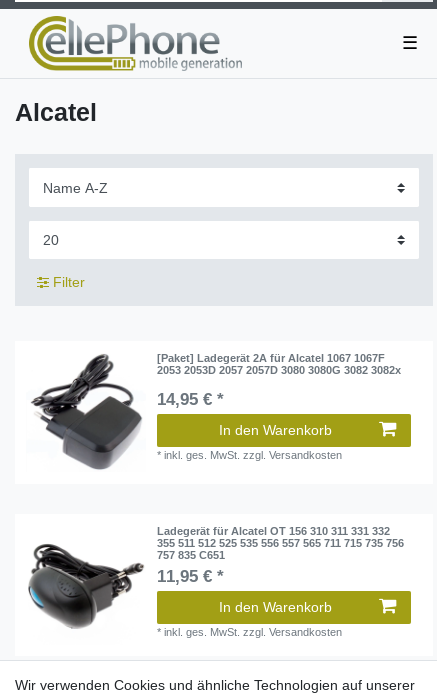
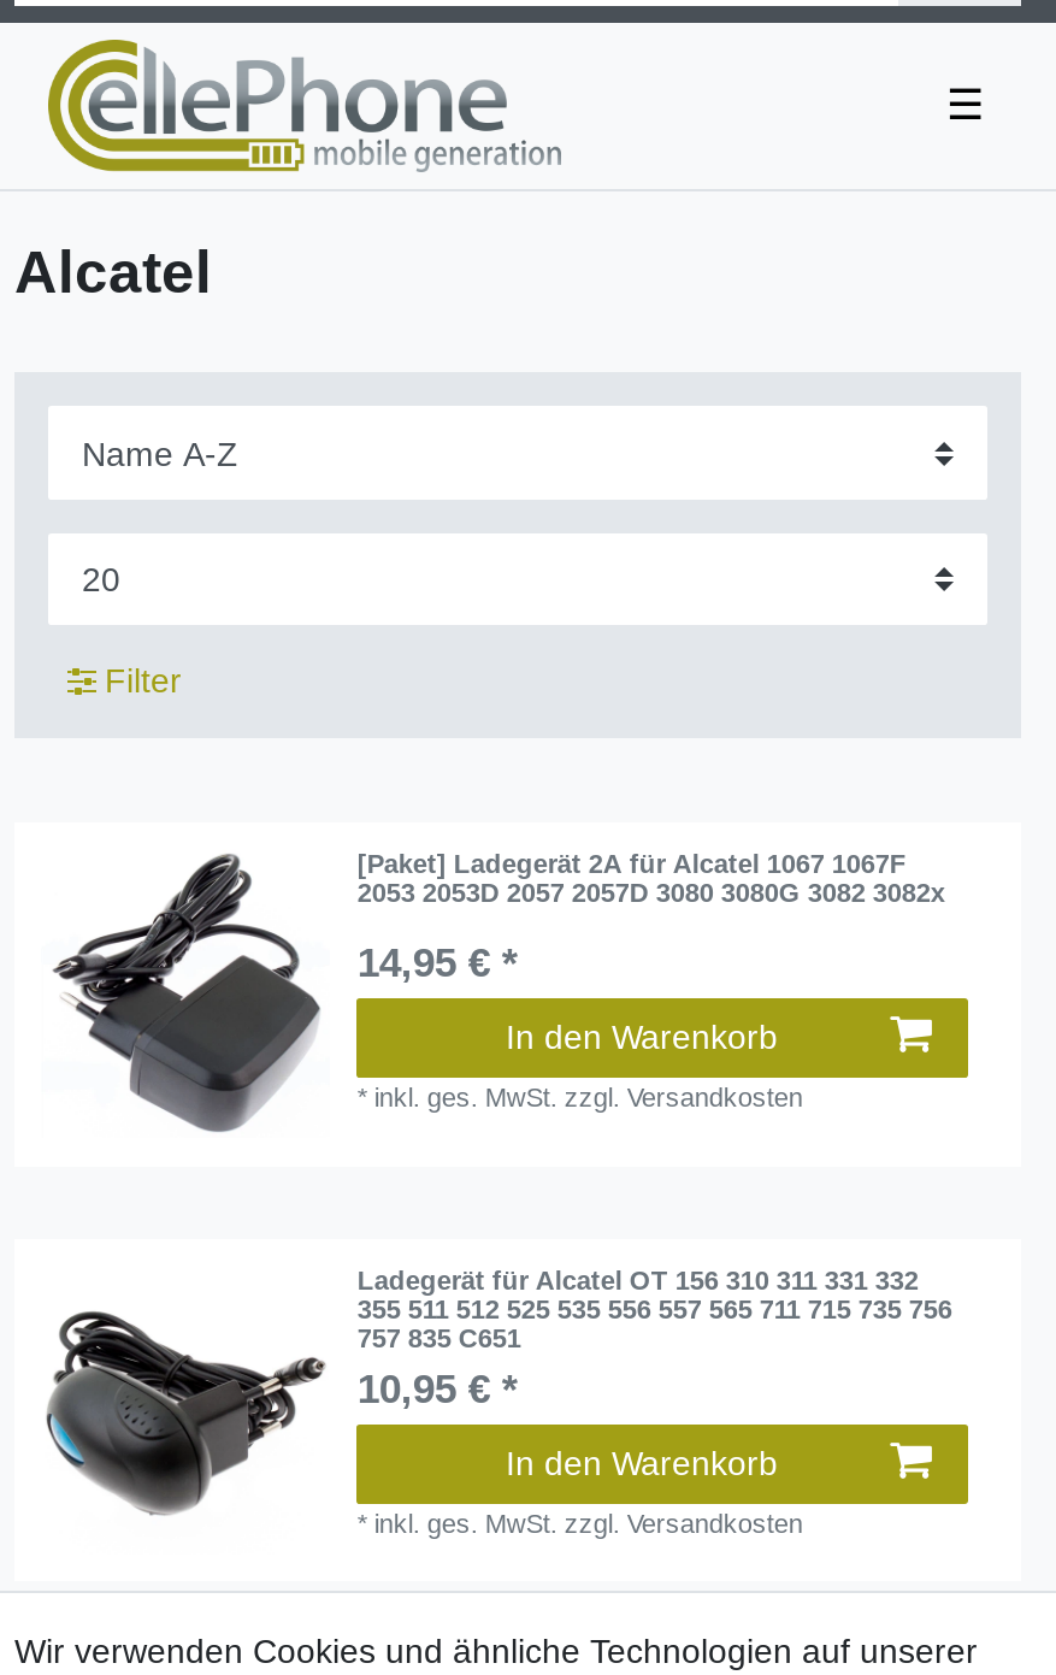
[157,567,224,586] 11,95 € * -> [357,1366,519,1412] 10,95 € *

